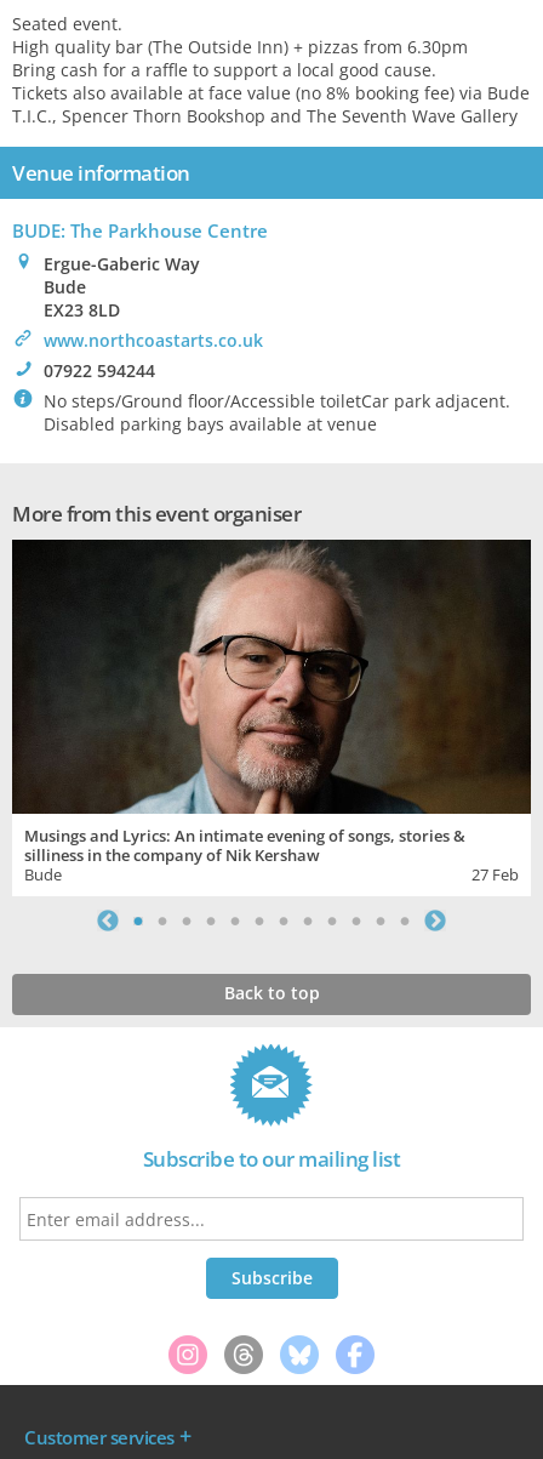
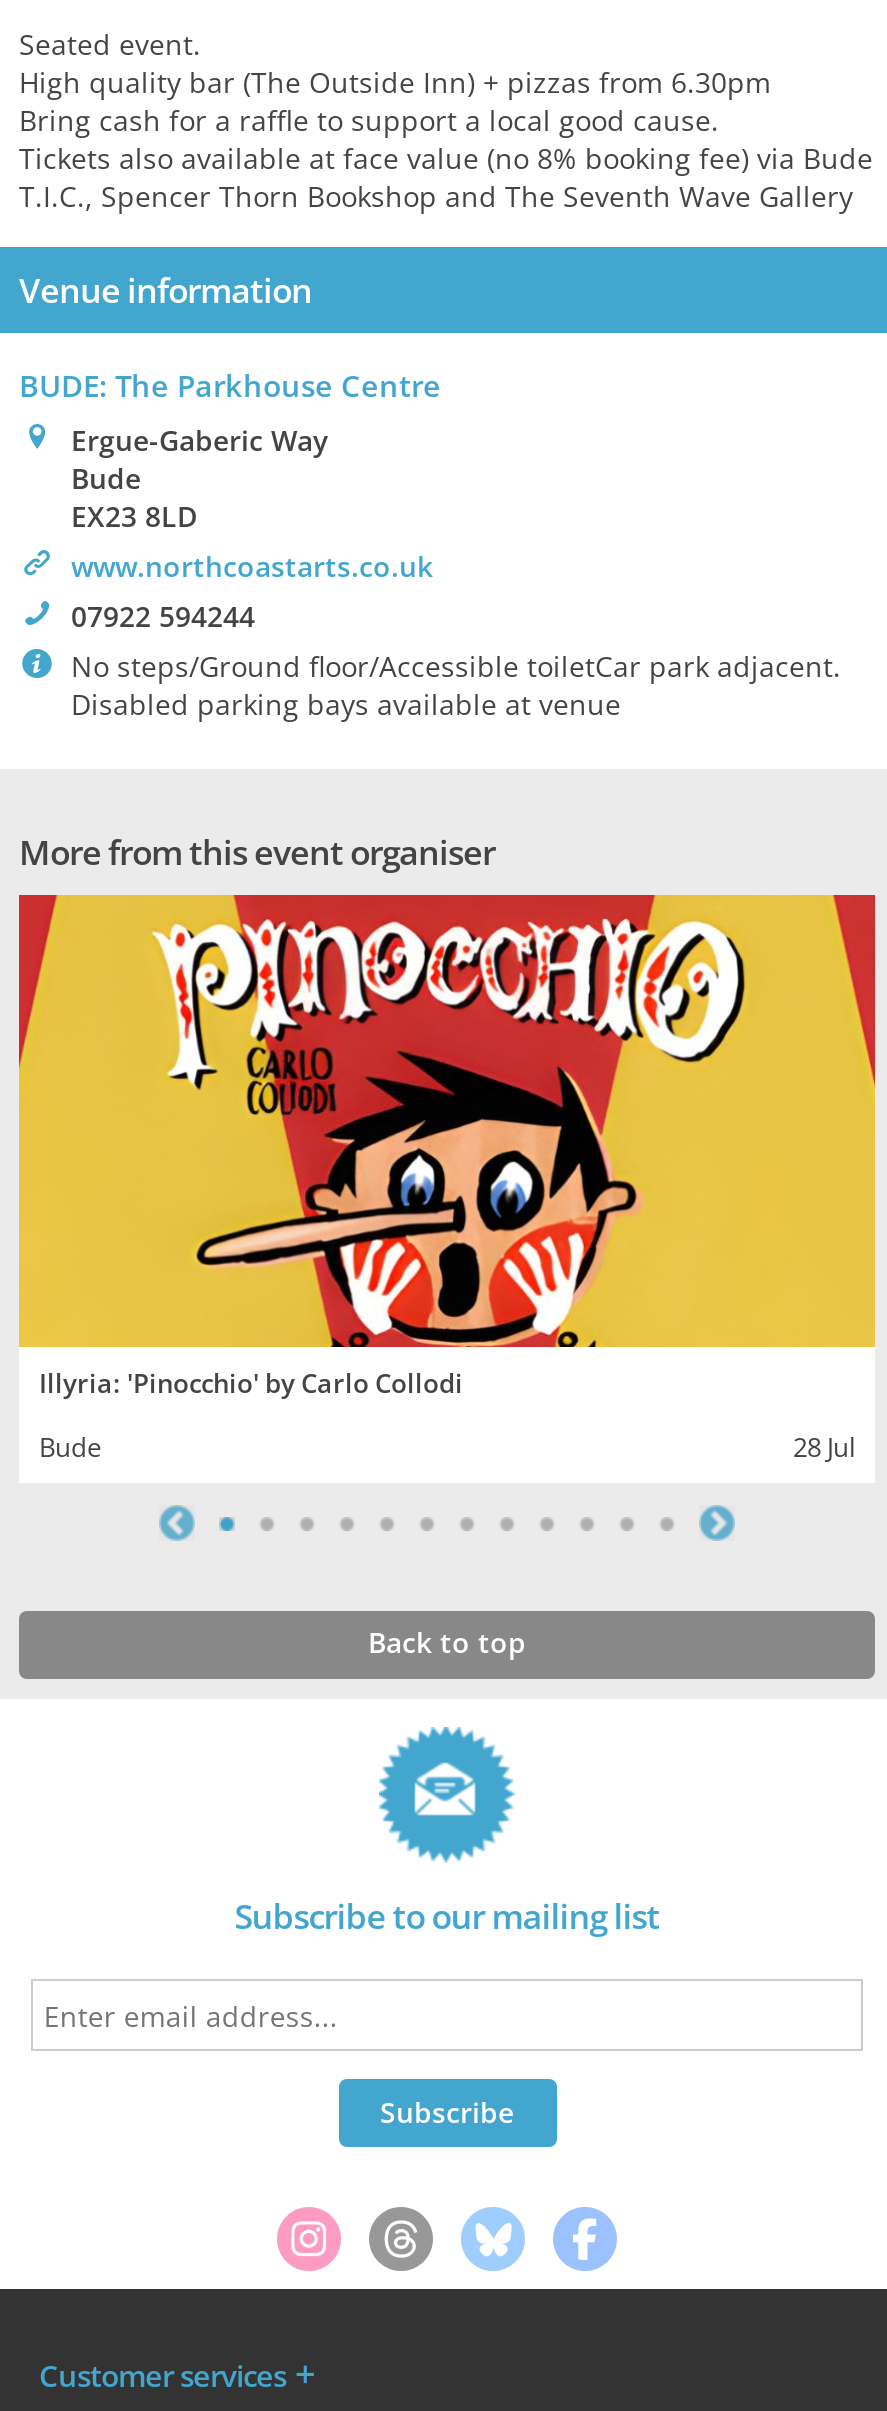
[11,538,532,867] [image] | Musings and Lyrics: An intimate evening of songs, stories & | silliness in the company of Nik Kershaw -> [17,893,877,1402] [image] | Illyria: 'Pinocchio' by Carlo Collodi
[471,864,519,886] 27 Feb -> [793,1430,855,1466] 28 Jul

